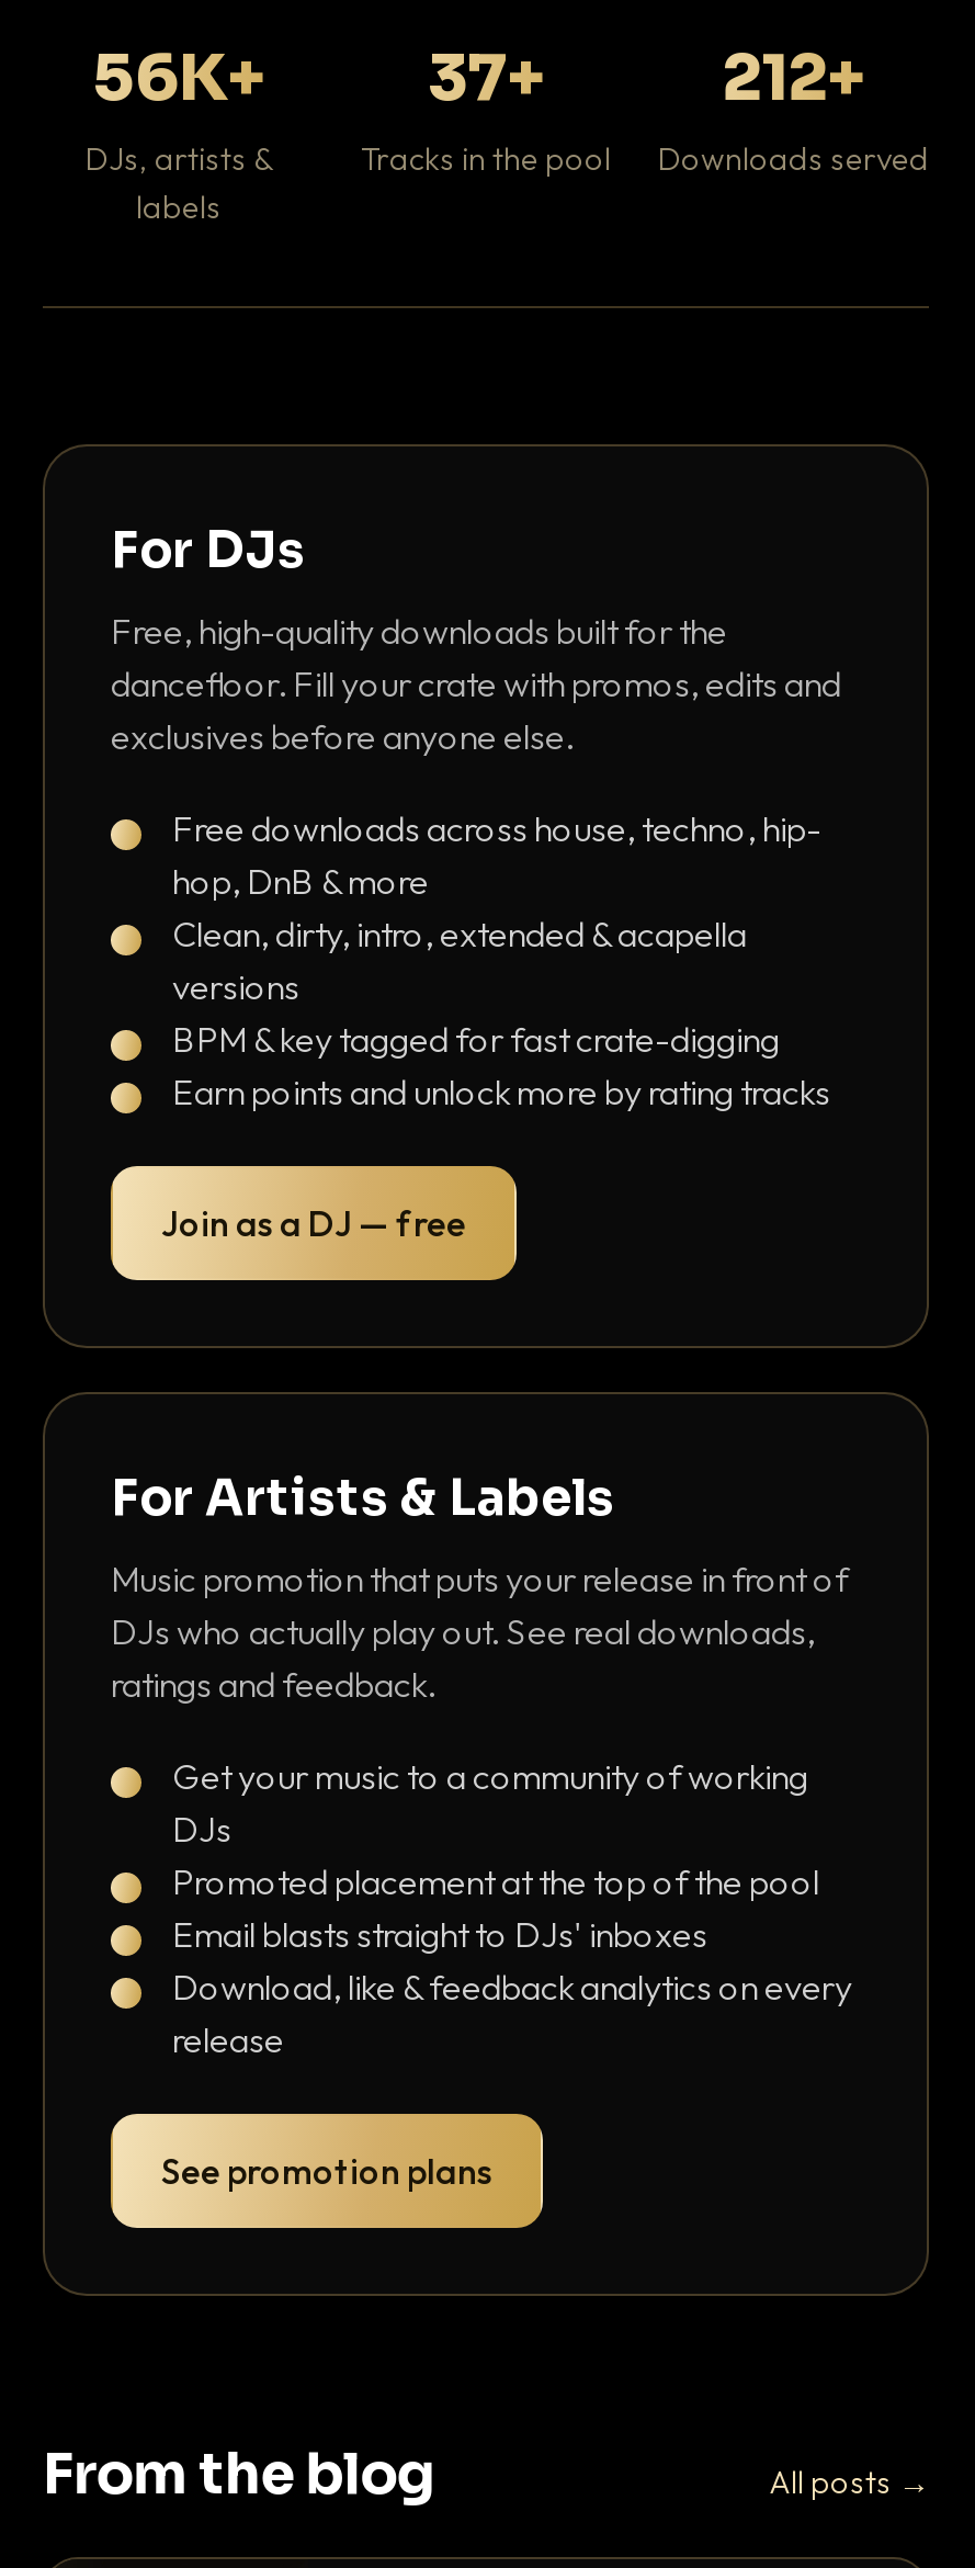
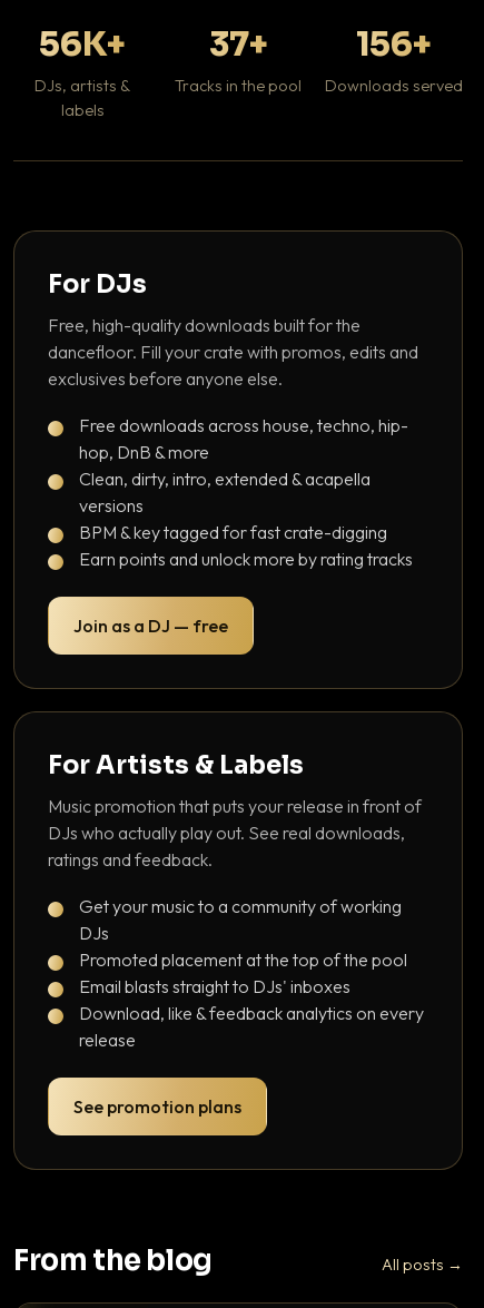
[722,38,864,117] 212+ -> [356,24,432,65] 156+

